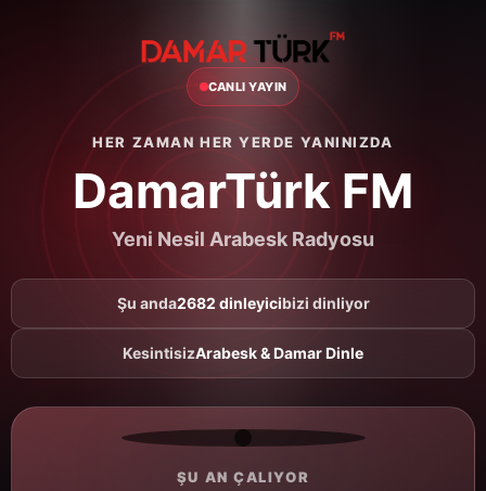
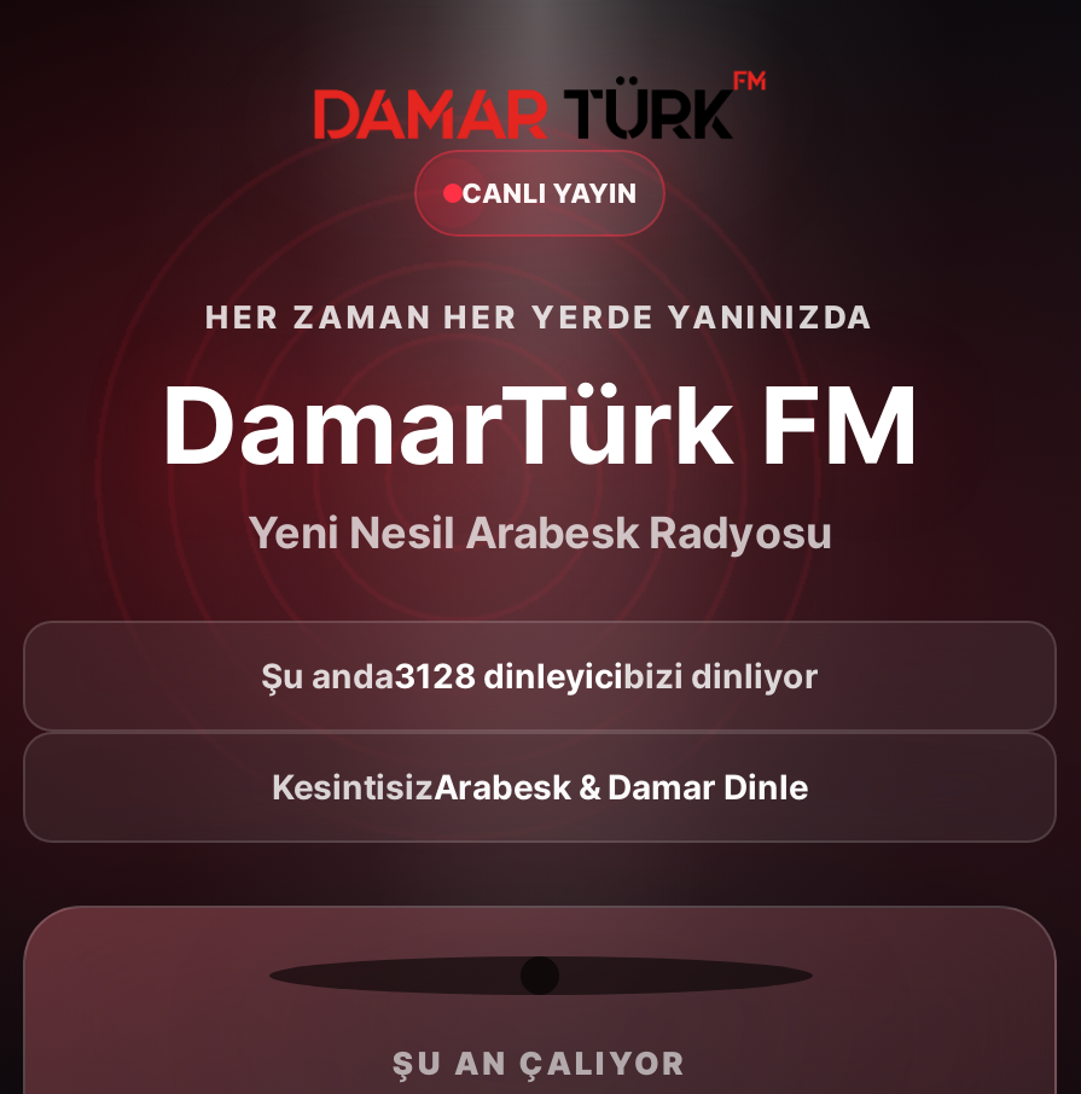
[117,294,369,312] Şu anda2682 dinleyicibizi dinliyor -> [261,655,819,696] Şu anda3128 dinleyicibizi dinliyor

